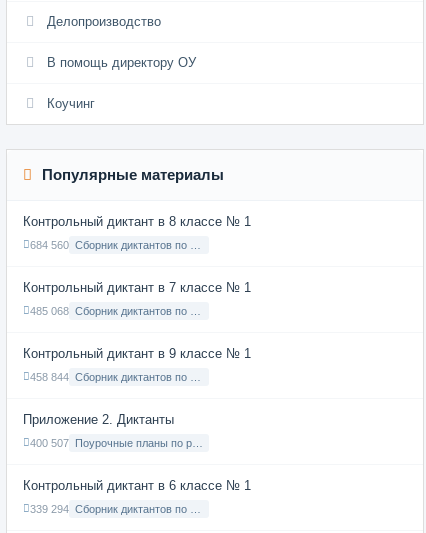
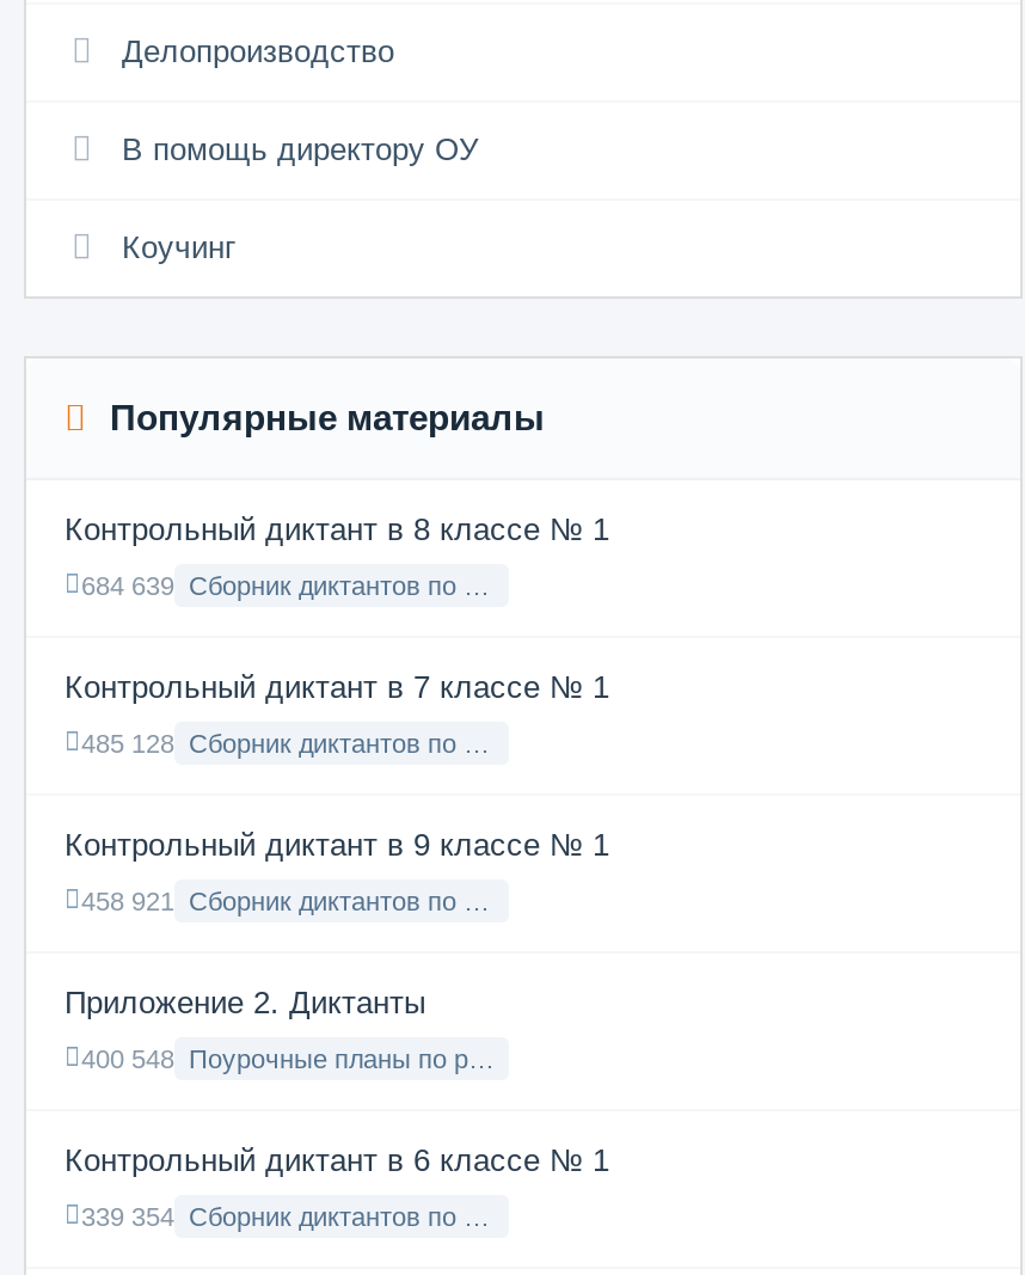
[30,238,69,250] 684 560 -> [81,570,174,599] 684 639
[30,304,69,316] 485 068 -> [81,728,174,756] 485 128
[30,370,69,382] 458 844 -> [81,885,174,914] 458 921
[30,436,69,448] 400 507 -> [81,1043,174,1072] 400 548
[30,502,69,514] 339 294 -> [81,1201,174,1230] 339 354

